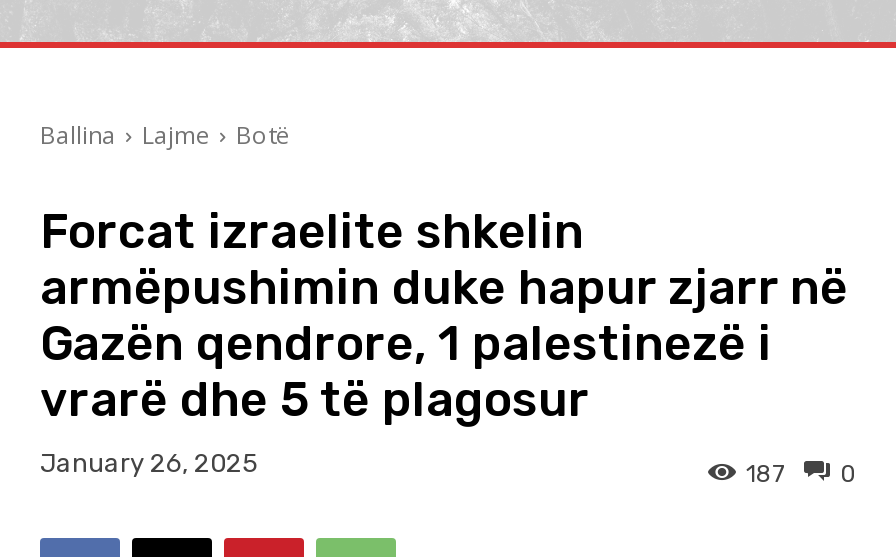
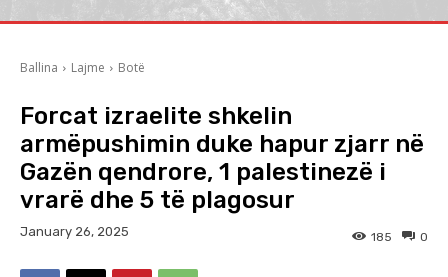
[746,460,856,488] 187 0 -> [371,230,428,244] 185 0

